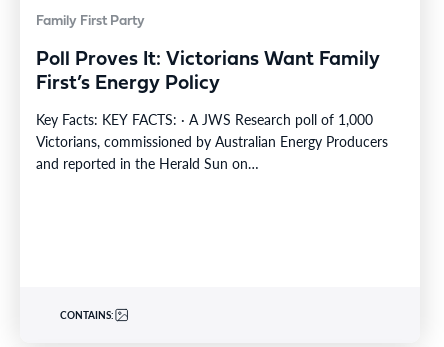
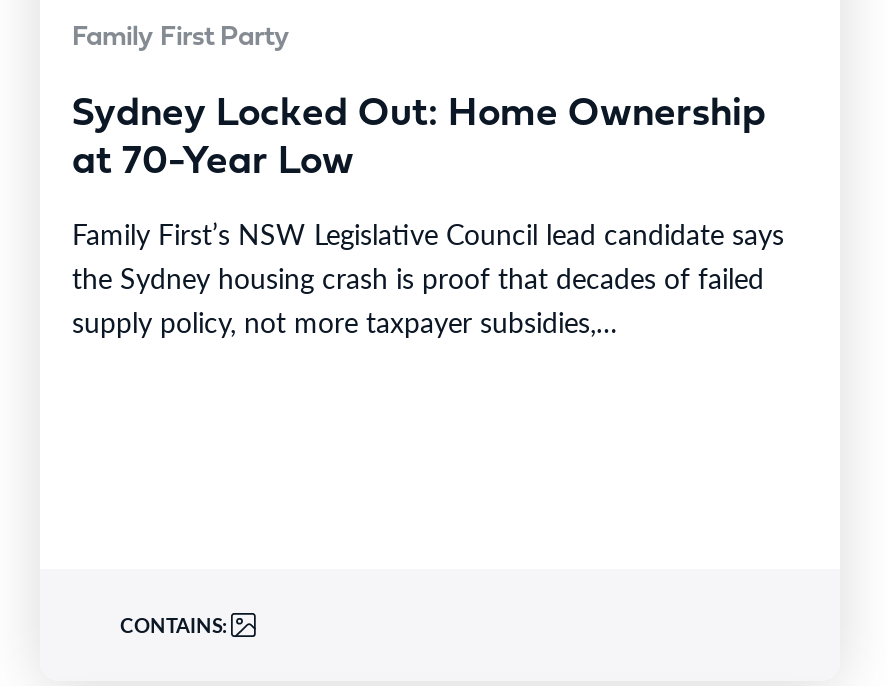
[36,50,380,94] Poll Proves It: Victorians Want Family | First’s Energy Policy -> [72,95,766,183] Sydney Locked Out: Home Ownership | at 70-Year Low
[36,109,388,173] Key Facts: KEY FACTS: · A JWS Research poll of 1,000 | Victorians, commissioned by Australian Energy Producers | and reported in the Herald Sun on… -> [72,213,784,341] Family First’s NSW Legislative Council lead candidate says | the Sydney housing crash is proof that decades of failed | supply policy, not more taxpayer subsidies,…

